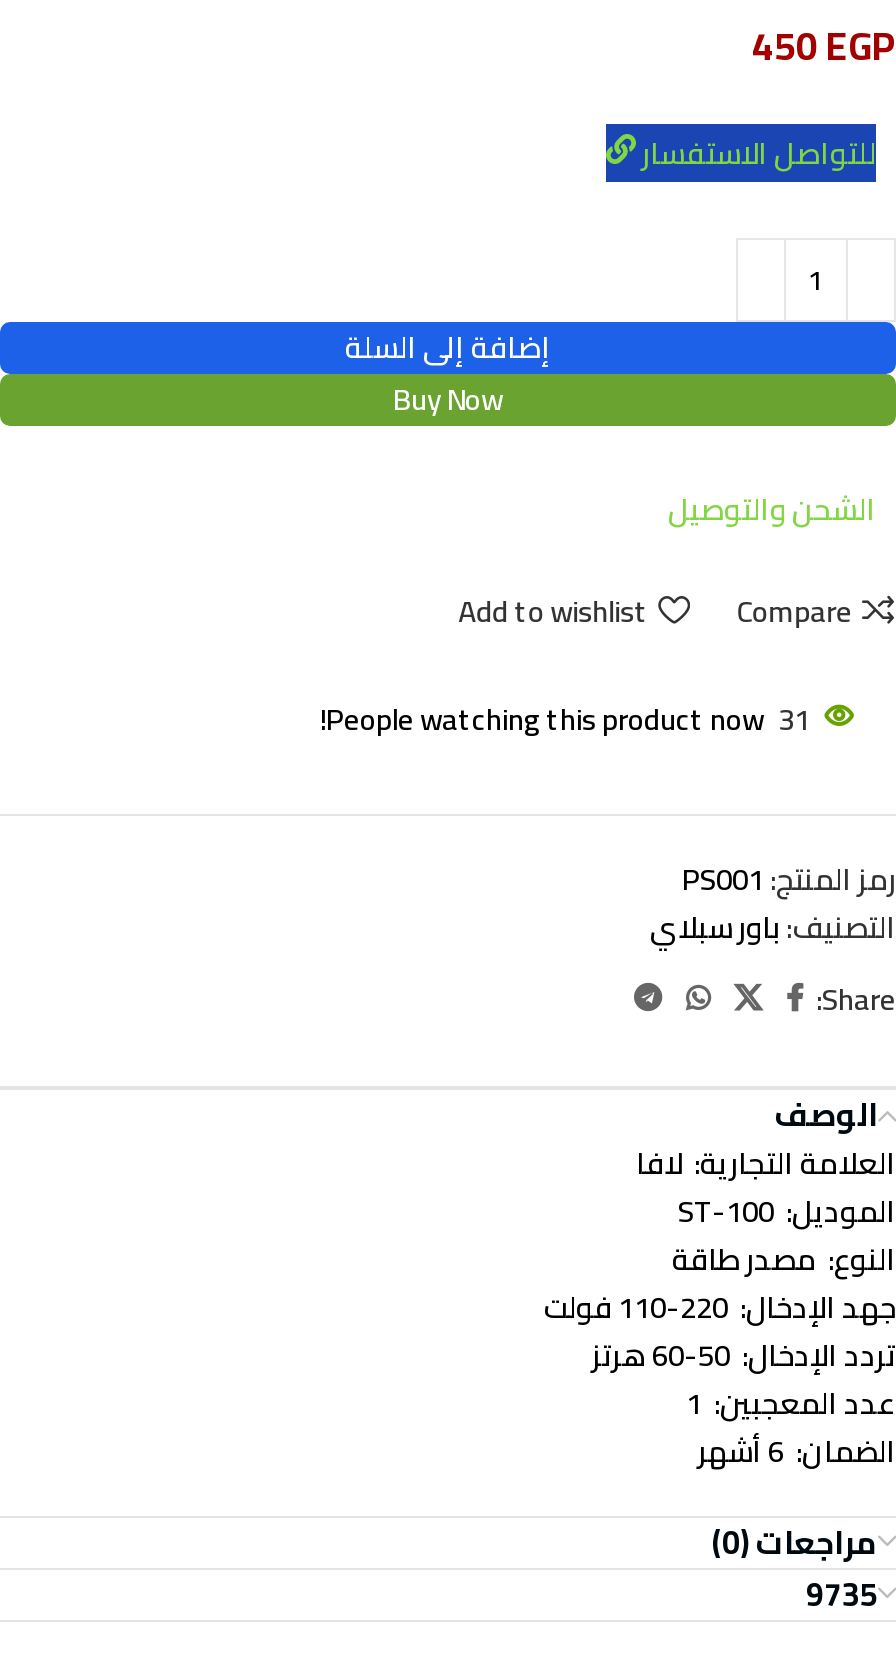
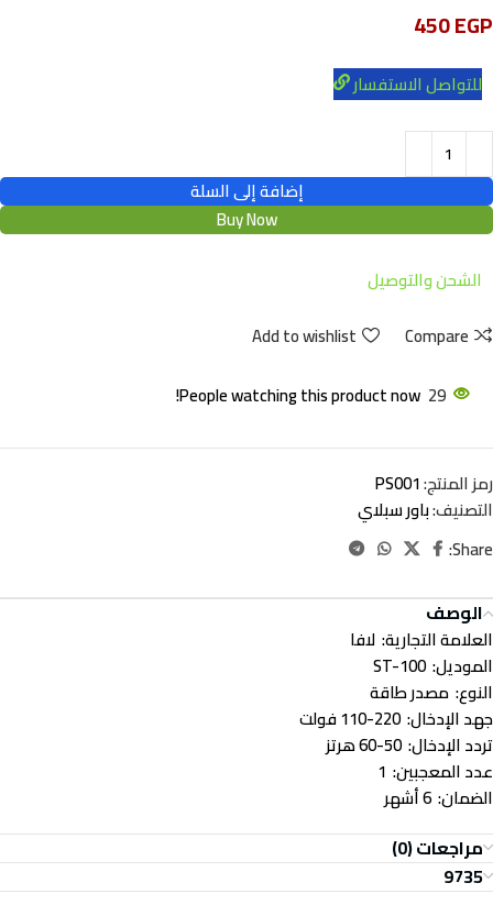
[326,690,810,748] People watching this product now! 31 -> [179,379,446,411] People watching this product now! 29

